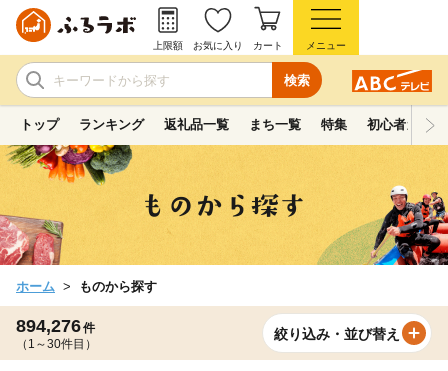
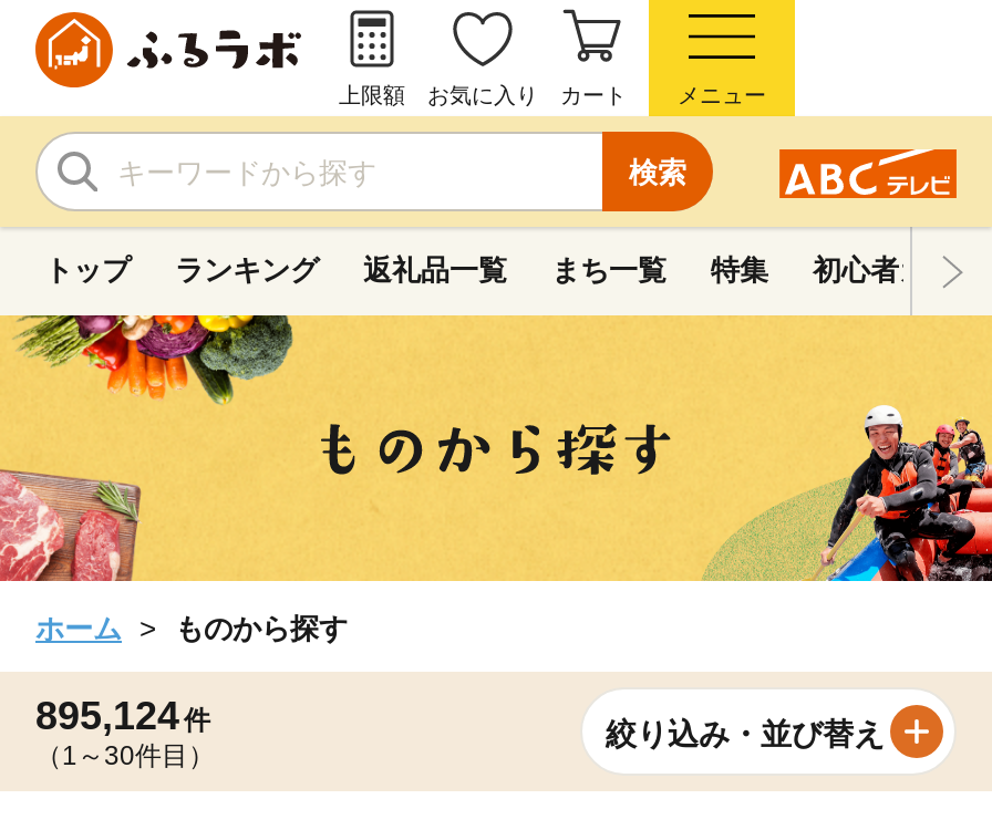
[16,316,95,336] 894,276 件 -> [35,694,210,738] 895,124 件

